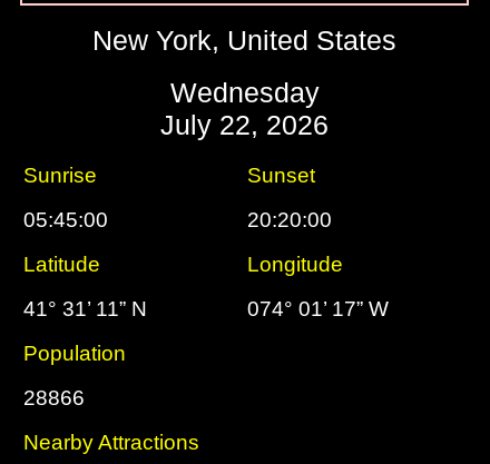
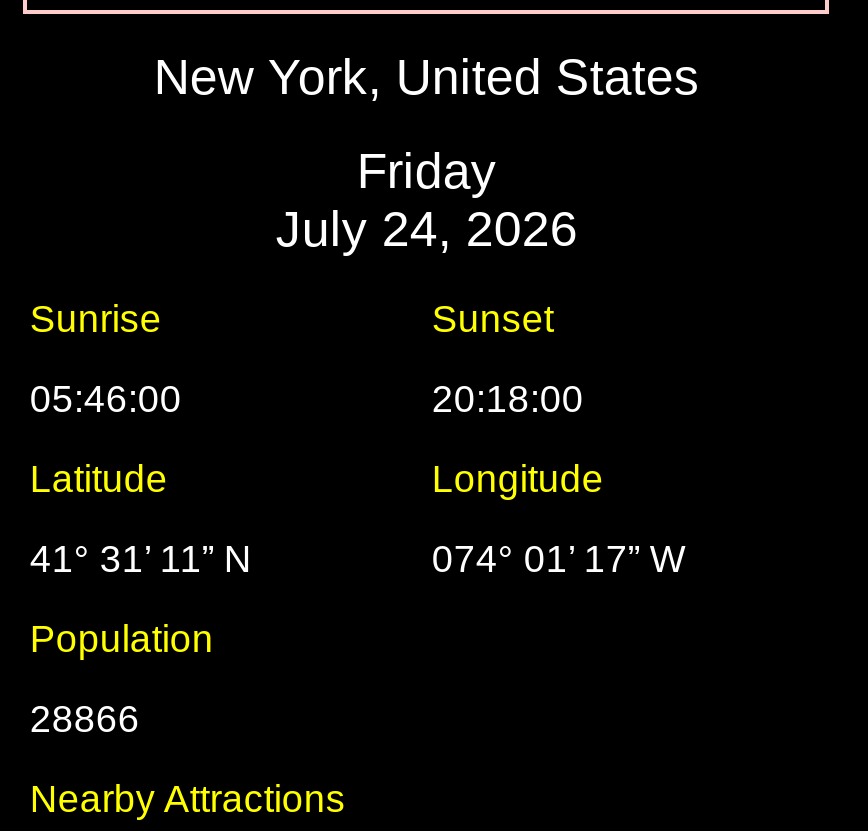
[161,77,329,140] Wednesday | July 22, 2026 -> [276,142,578,256] Friday | July 24, 2026
[24,208,108,231] 05:45:00 -> [30,378,182,420] 05:46:00
[248,208,332,231] 20:20:00 -> [432,378,584,420] 20:18:00

